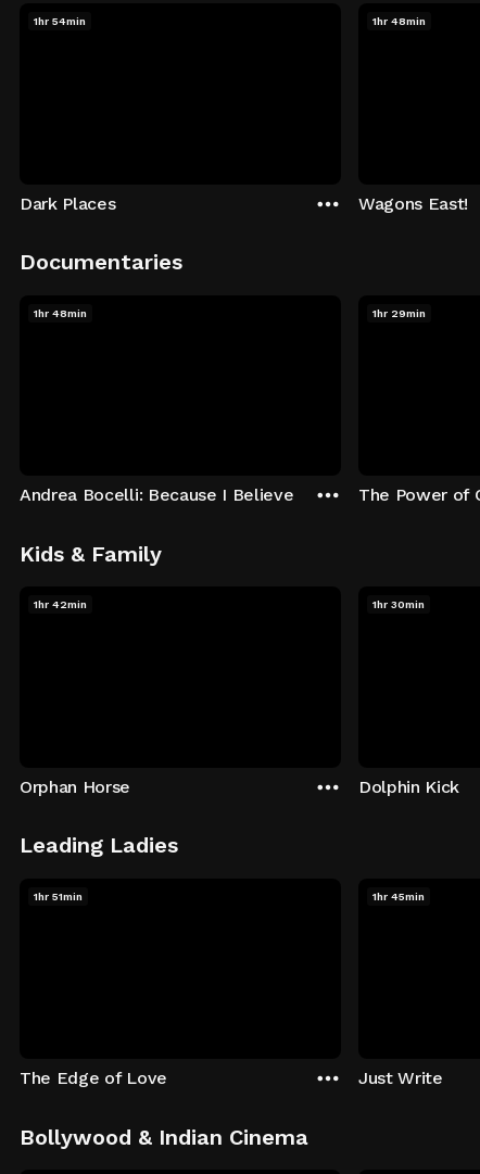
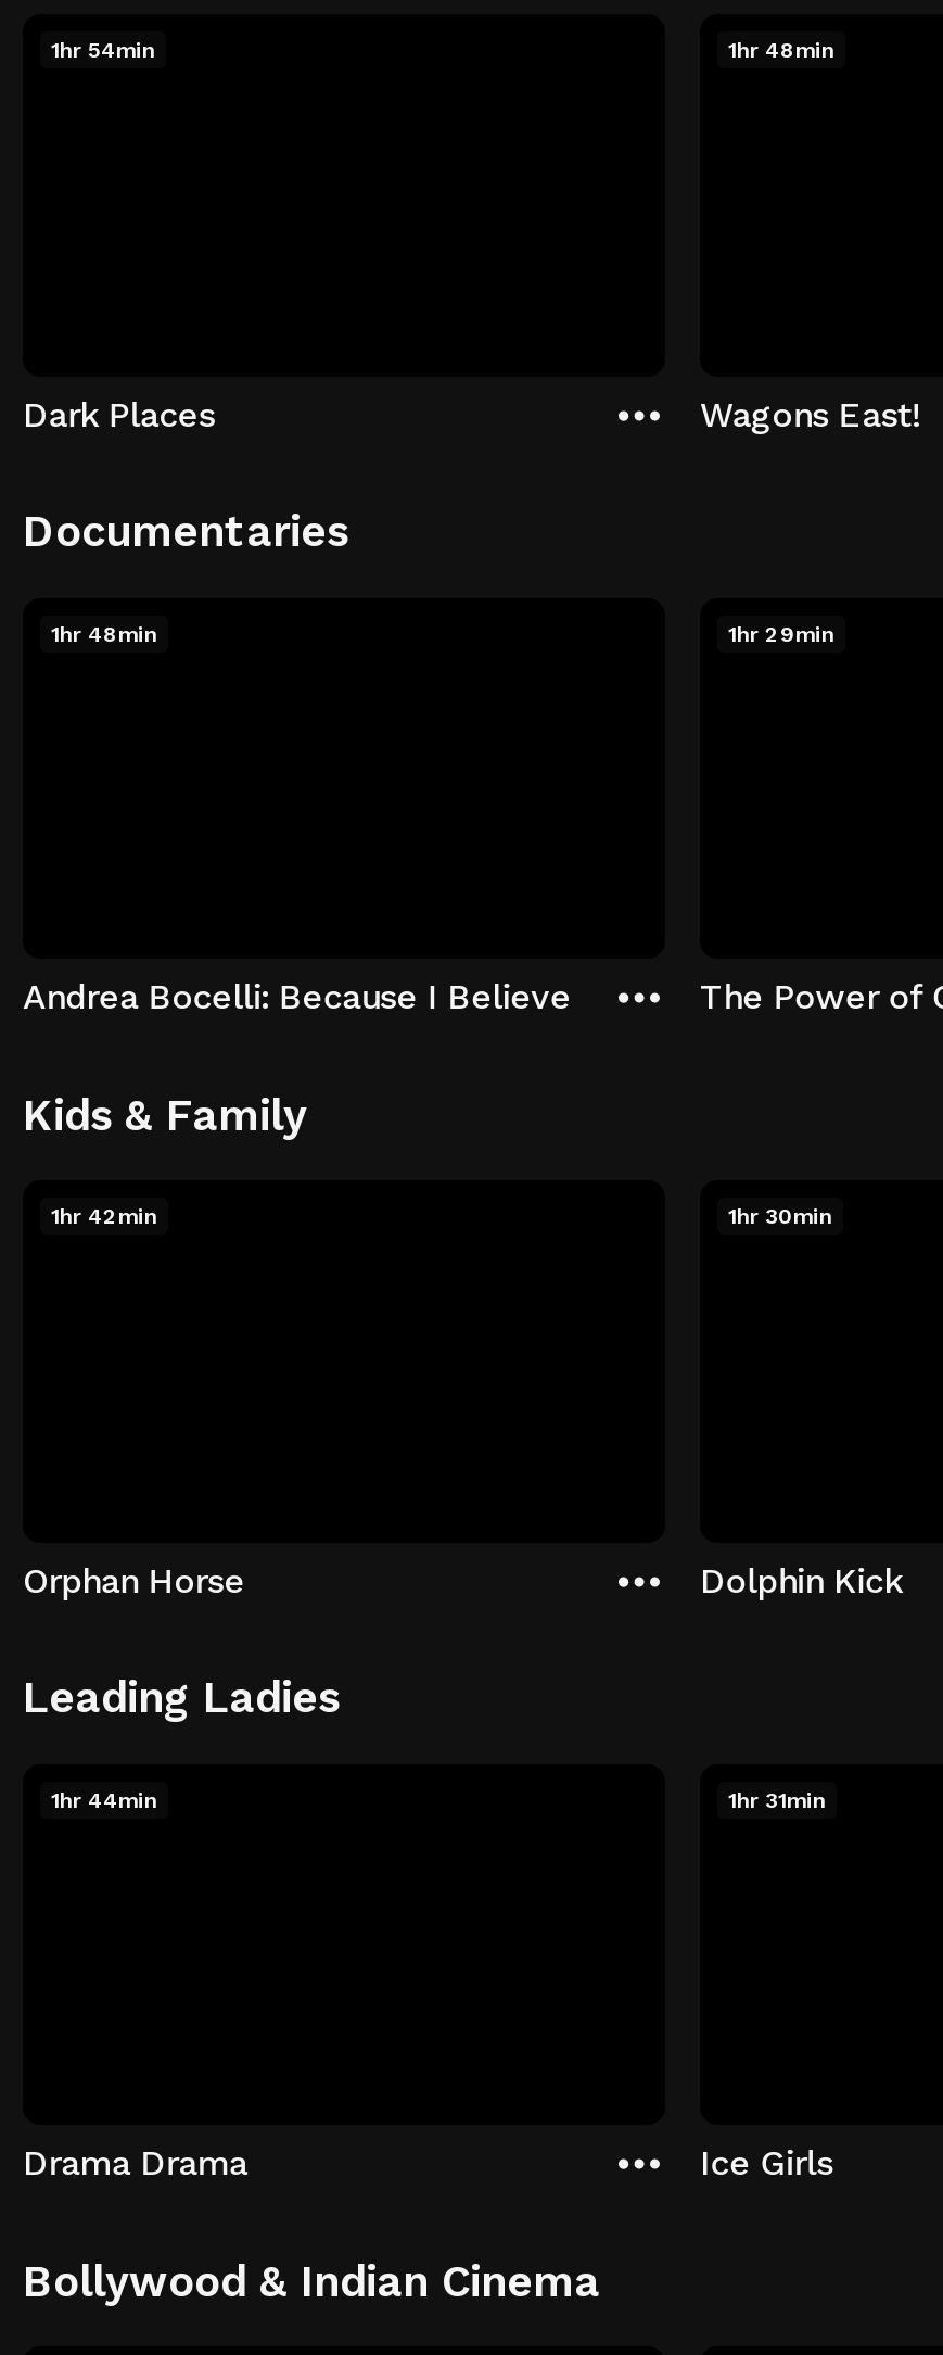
[34,890,83,902] 1hr 51min -> [51,1787,157,1811] 1hr 44min
[372,890,425,902] 1hr 45min -> [728,1787,826,1811] 1hr 31min
[20,1068,167,1088] The Edge of Love -> [23,2142,247,2183] Drama Drama
[358,1068,443,1088] Just Write -> [700,2142,833,2183] Ice Girls

